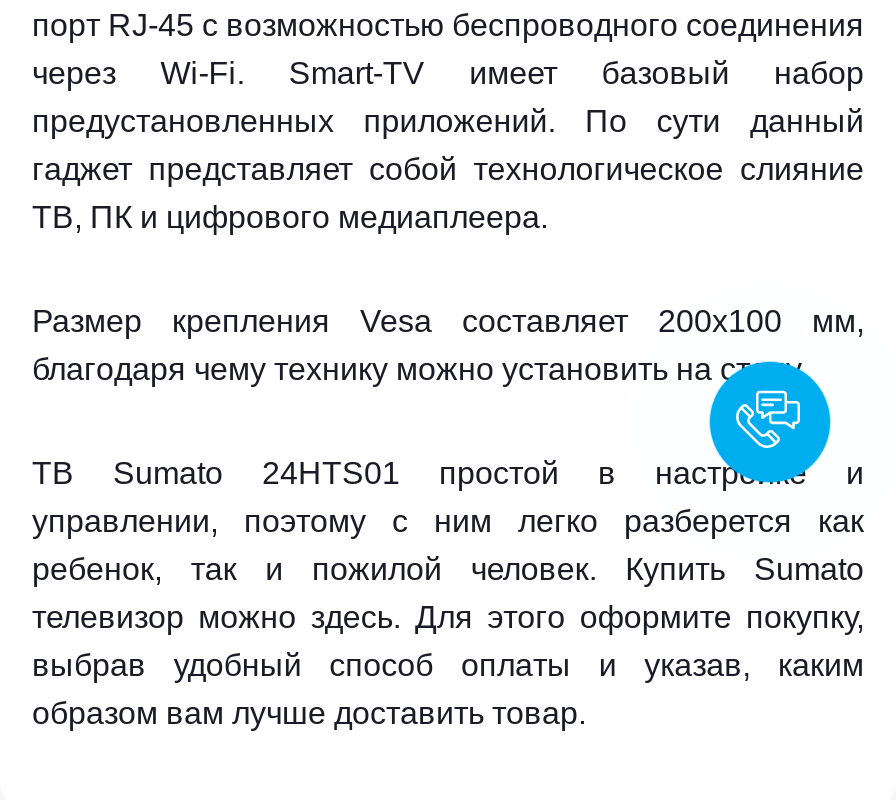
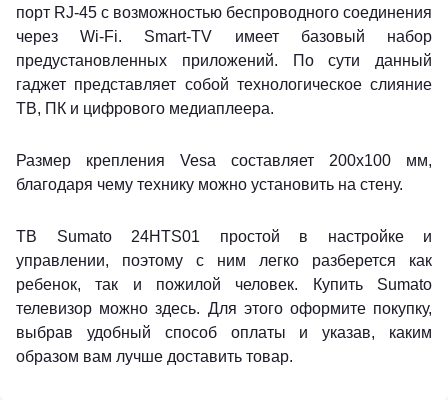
[706,378,834,450] [image] -> none

